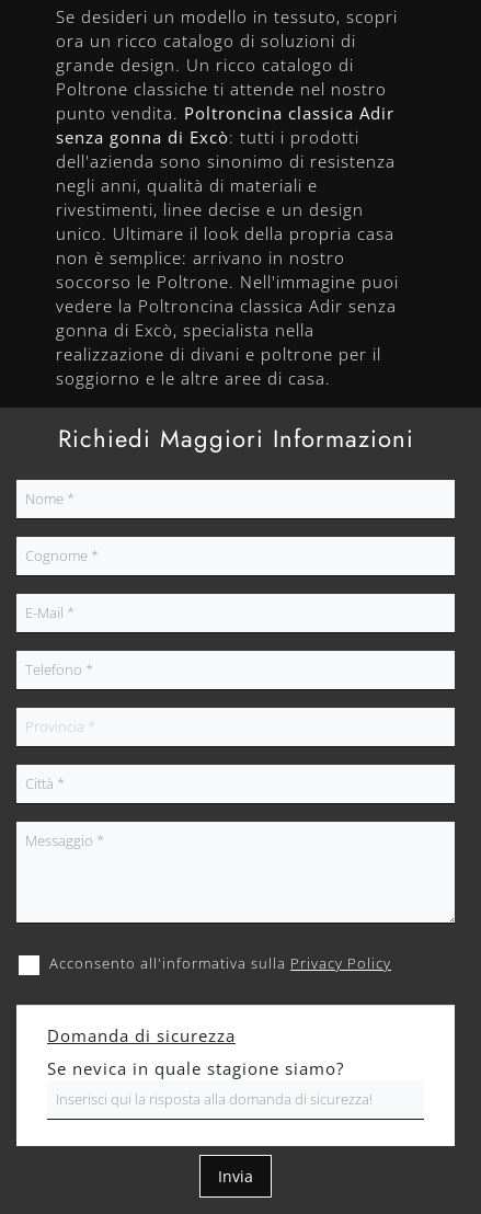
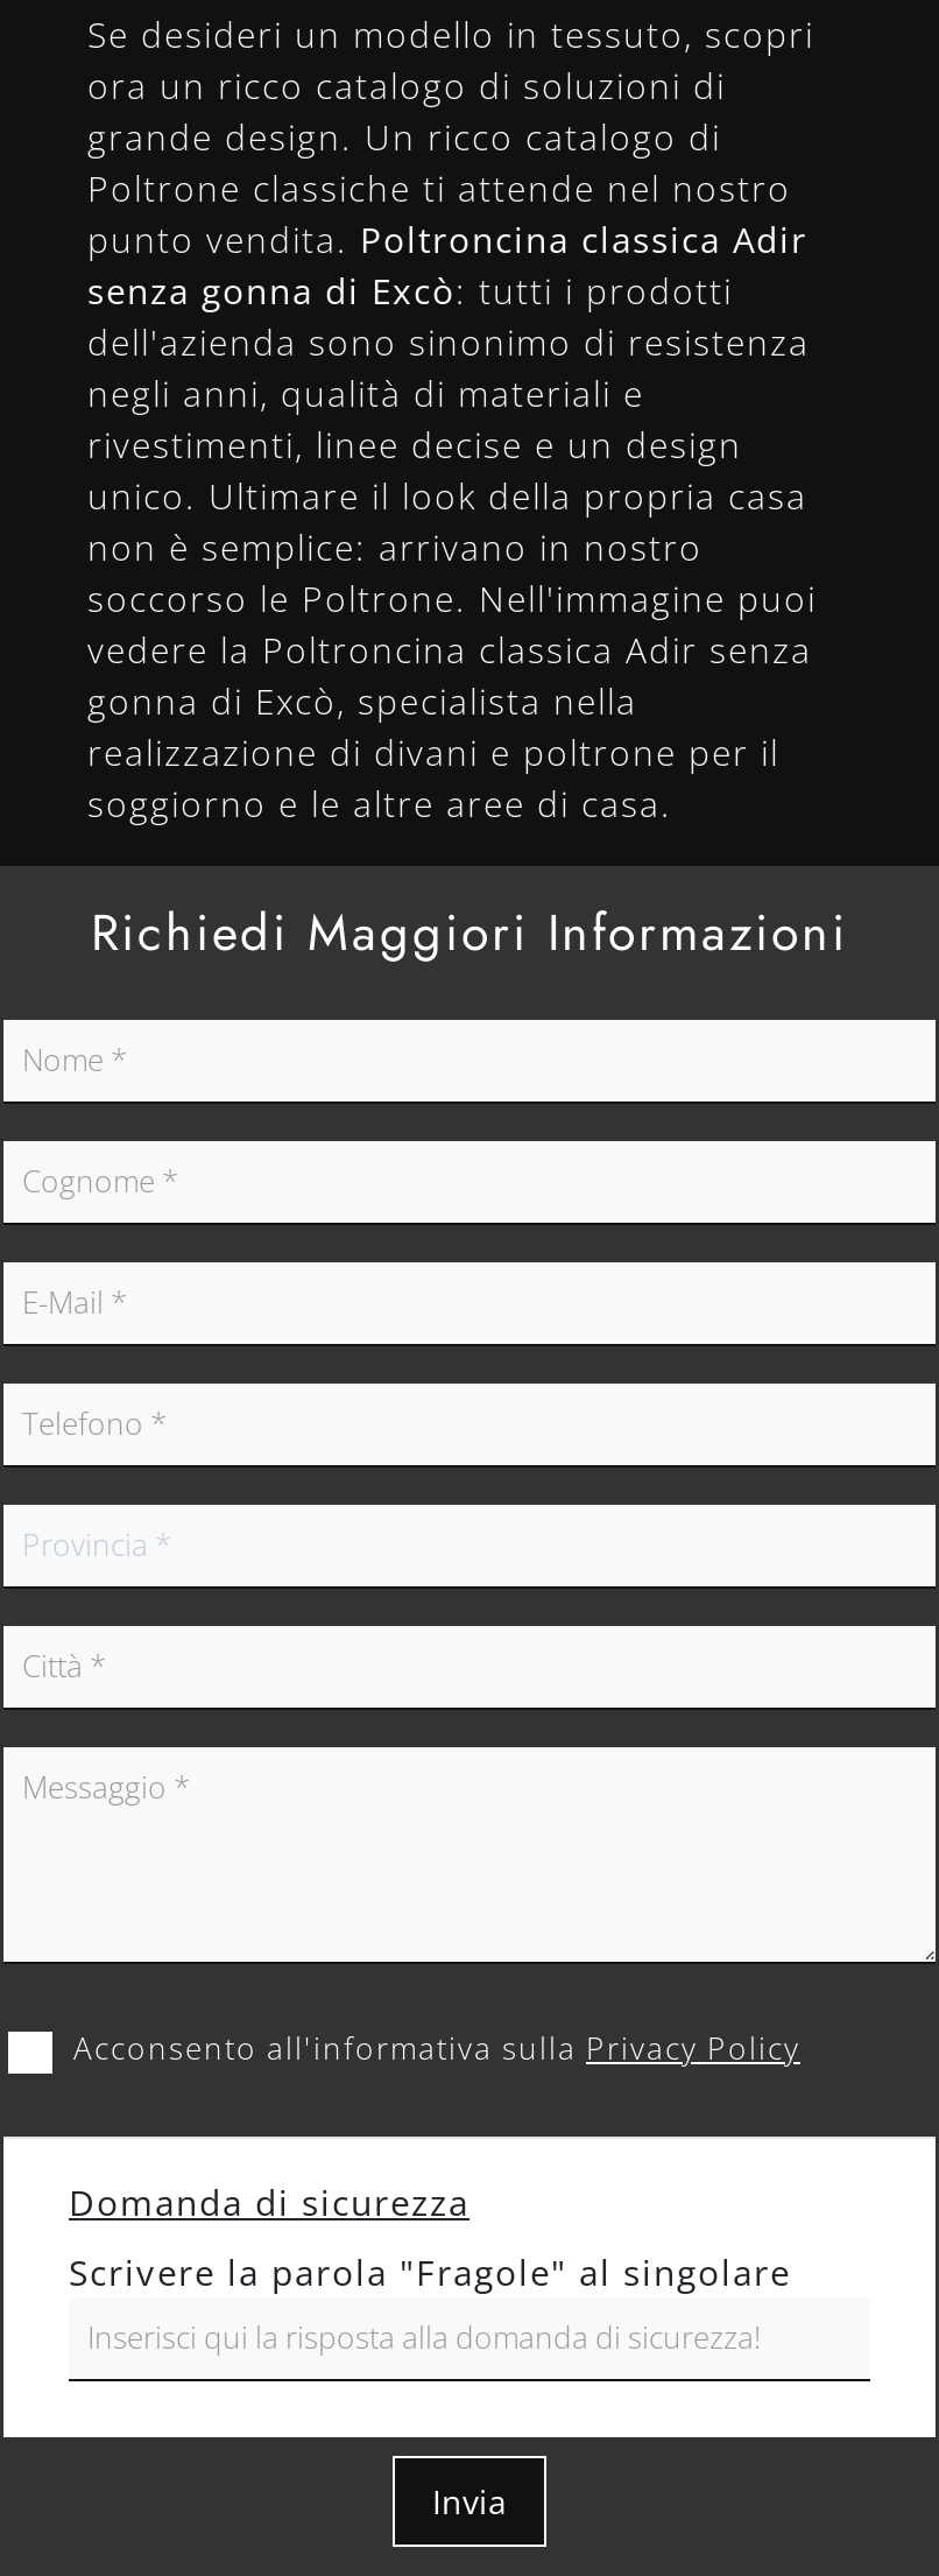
[47,1058,344,1080] Se nevica in quale stagione siamo? -> [69,2249,791,2296] Scrivere la parola "Fragole" al singolare

